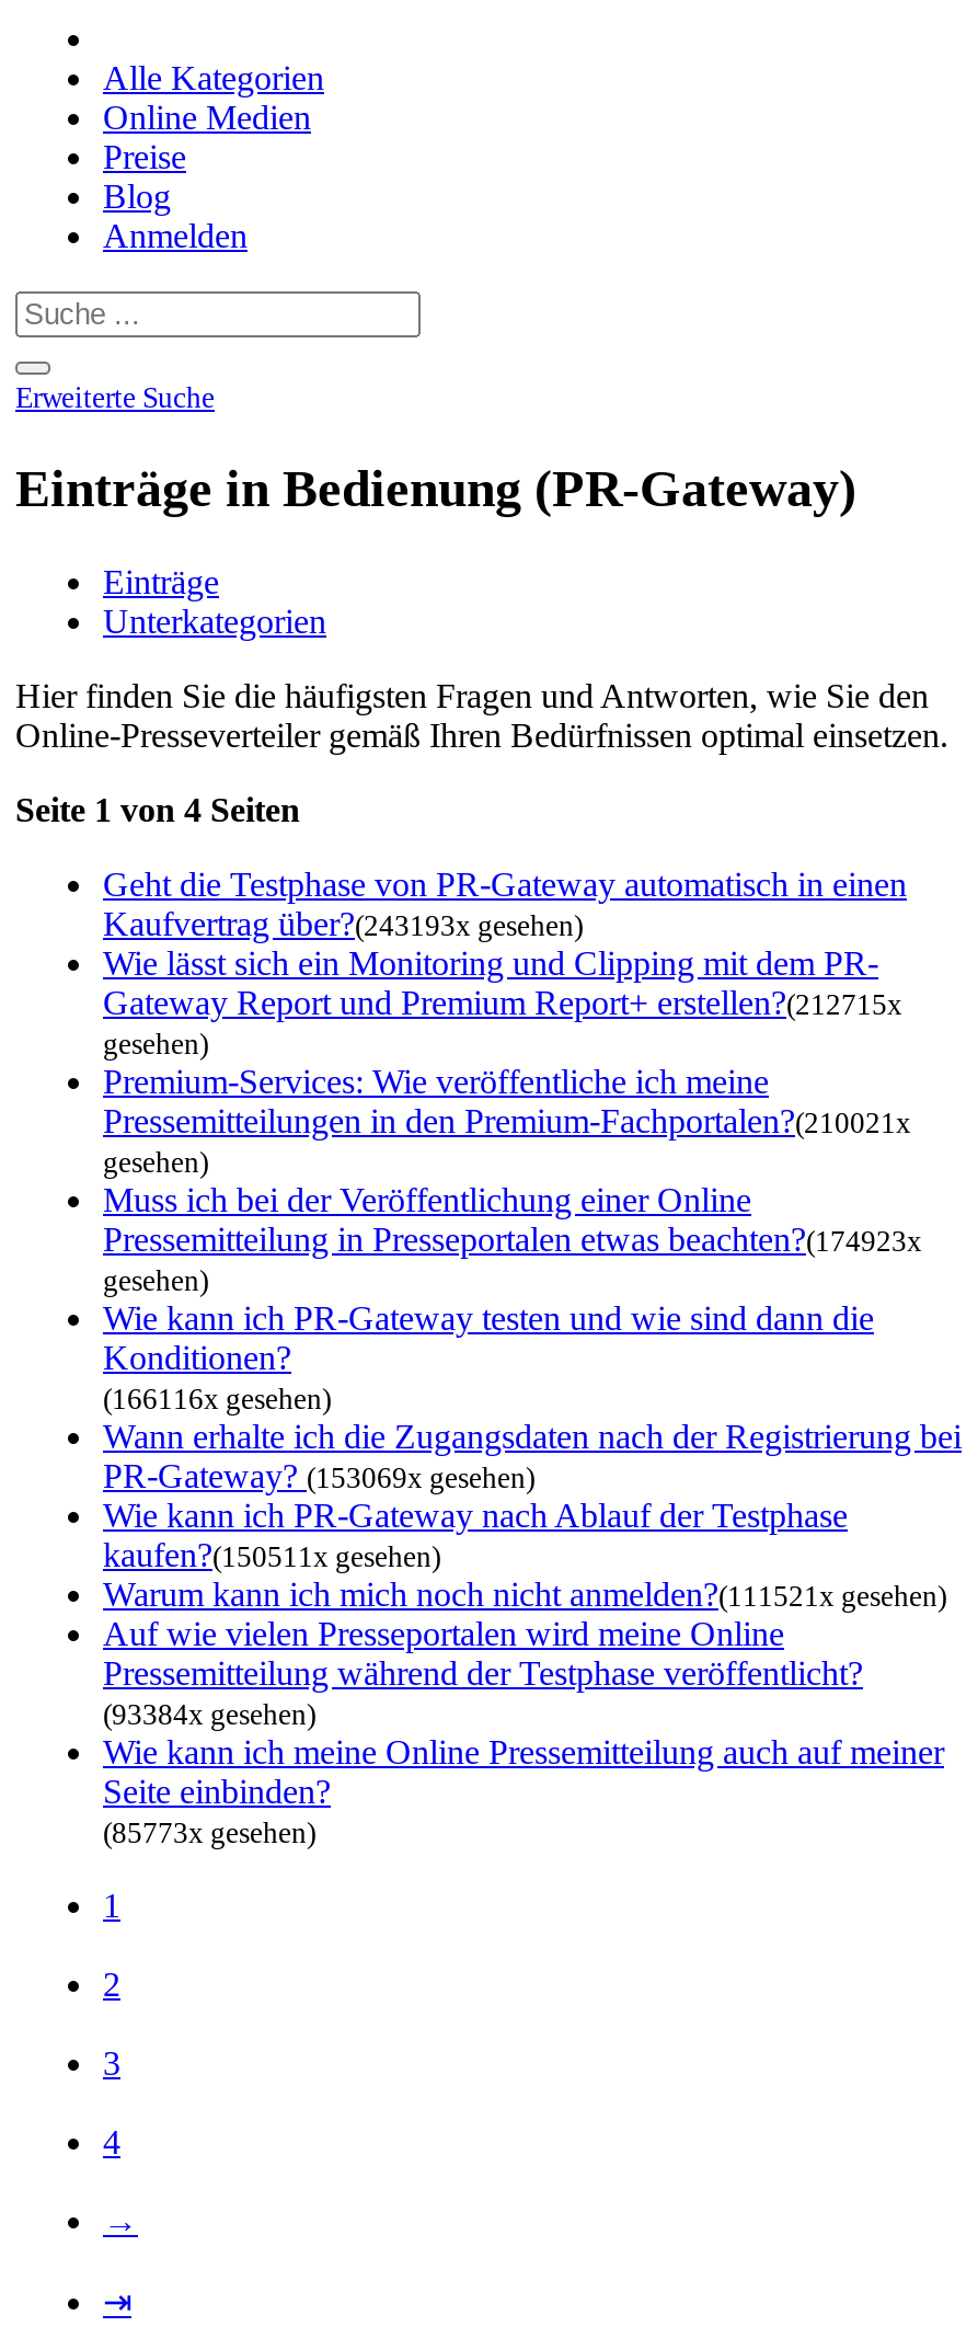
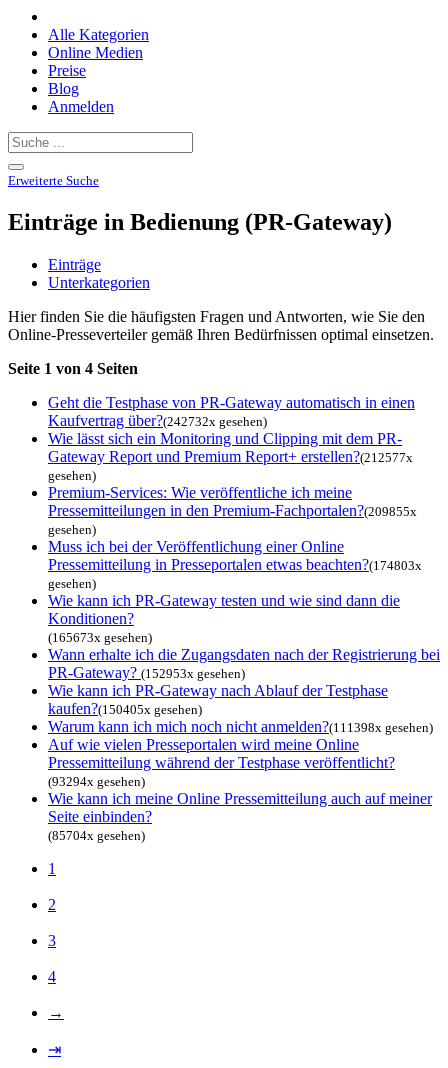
[103,905,583,942] Kaufvertrag über?(243193x gesehen) -> [48,412,267,429] Kaufvertrag über?(242732x gesehen)
[103,983,902,1021] Gateway Report und Premium Report+ erstellen?(212715x -> [48,448,413,465] Gateway Report und Premium Report+ erstellen?(212577x
[103,1102,911,1139] Pressemitteilungen in den Premium-Fachportalen?(210021x -> [48,502,417,519] Pressemitteilungen in den Premium-Fachportalen?(209855x
[103,1220,922,1257] Pressemitteilung in Presseportalen etwas beachten?(174923x -> [48,556,422,573] Pressemitteilung in Presseportalen etwas beachten?(174803x
[103,1382,331,1415] (166116x gesehen) -> [48,630,152,645] (165673x gesehen)
[103,1457,534,1494] PR-Gateway? (153069x gesehen) -> [48,664,245,681] PR-Gateway? (152953x gesehen)
[103,1536,440,1573] kaufen?(150511x gesehen) -> [48,700,202,717] kaufen?(150405x gesehen)
[103,1575,946,1612] Warum kann ich mich noch nicht anmelden?(111521x gesehen) -> [48,718,433,735] Warum kann ich mich noch nicht anmelden?(111398x gesehen)
[103,1698,315,1731] (93384x gesehen) -> [48,774,145,789] (93294x gesehen)
[103,1816,315,1849] (85773x gesehen) -> [48,828,145,843] (85704x gesehen)

